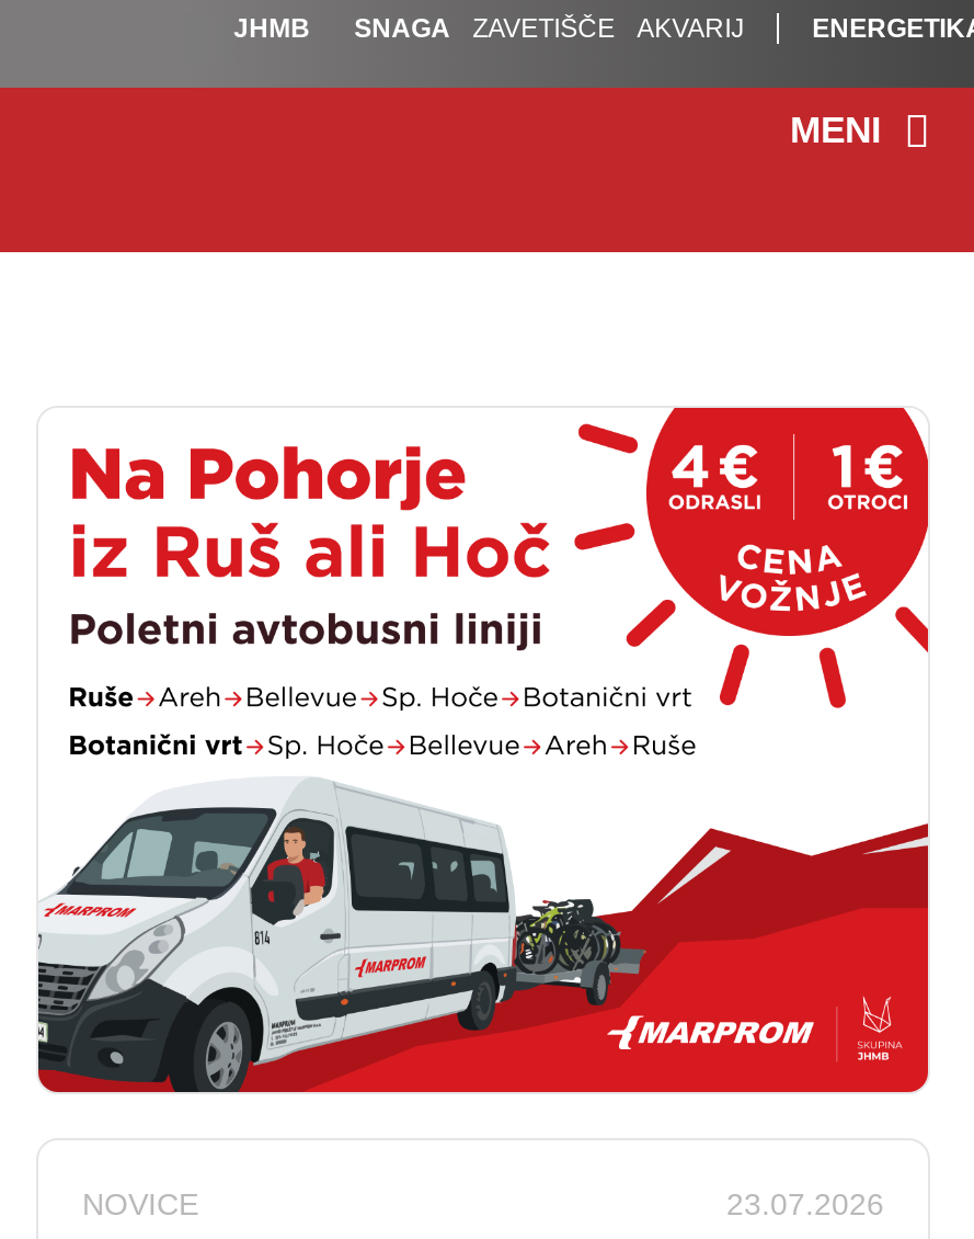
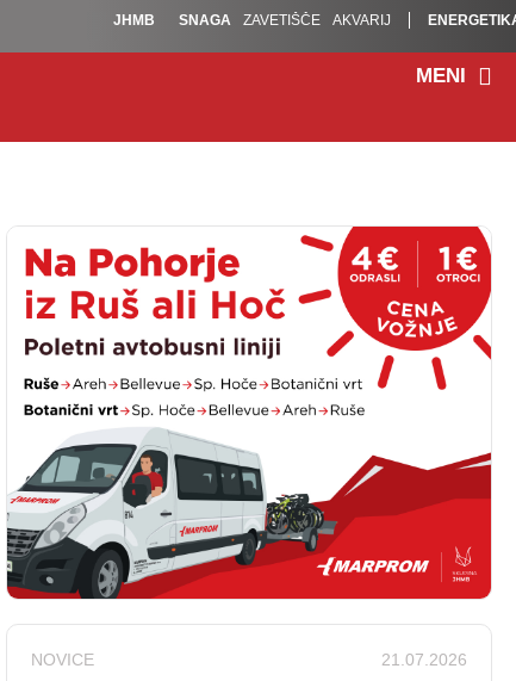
[726,1185,884,1221] 23.07.2026 -> [381,650,467,669] 21.07.2026

